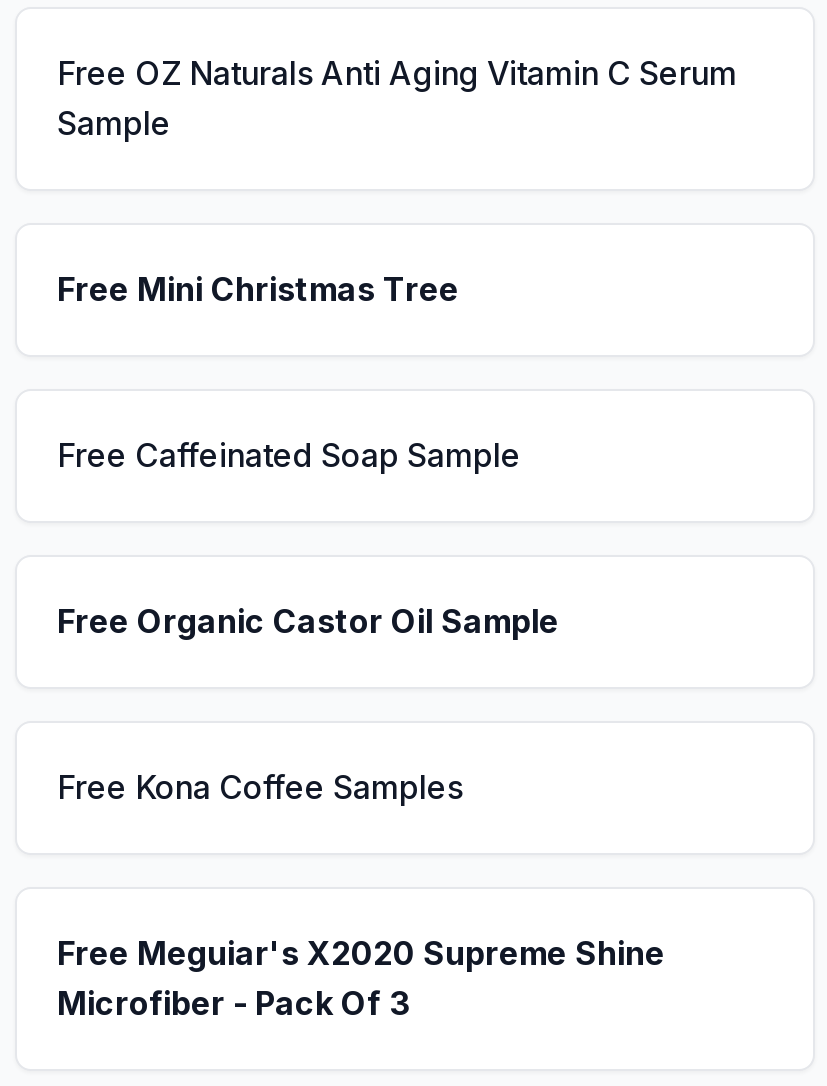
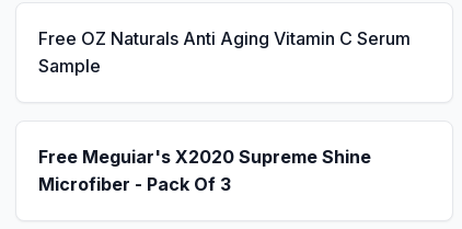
[57,269,459,309] Free Mini Christmas Tree -> none
[57,435,521,475] Free Caffeinated Soap Sample -> none
[57,601,559,641] Free Organic Castor Oil Sample -> none
[57,767,463,807] Free Kona Coffee Samples -> none

